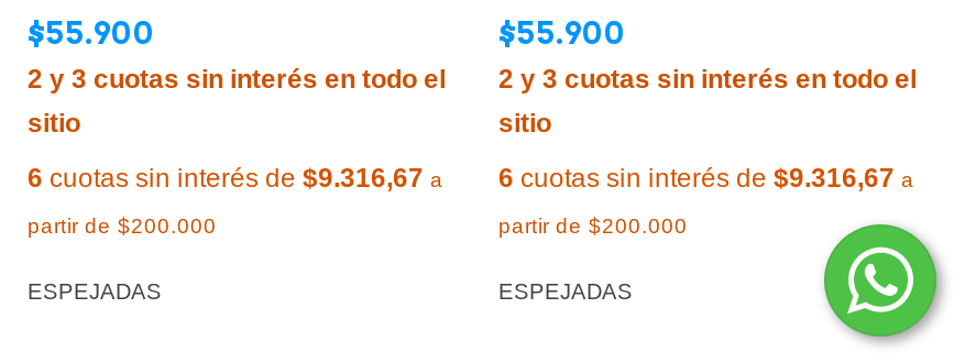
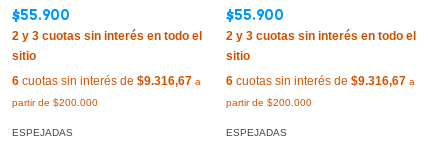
[822,222,945,345] [image] -> none

